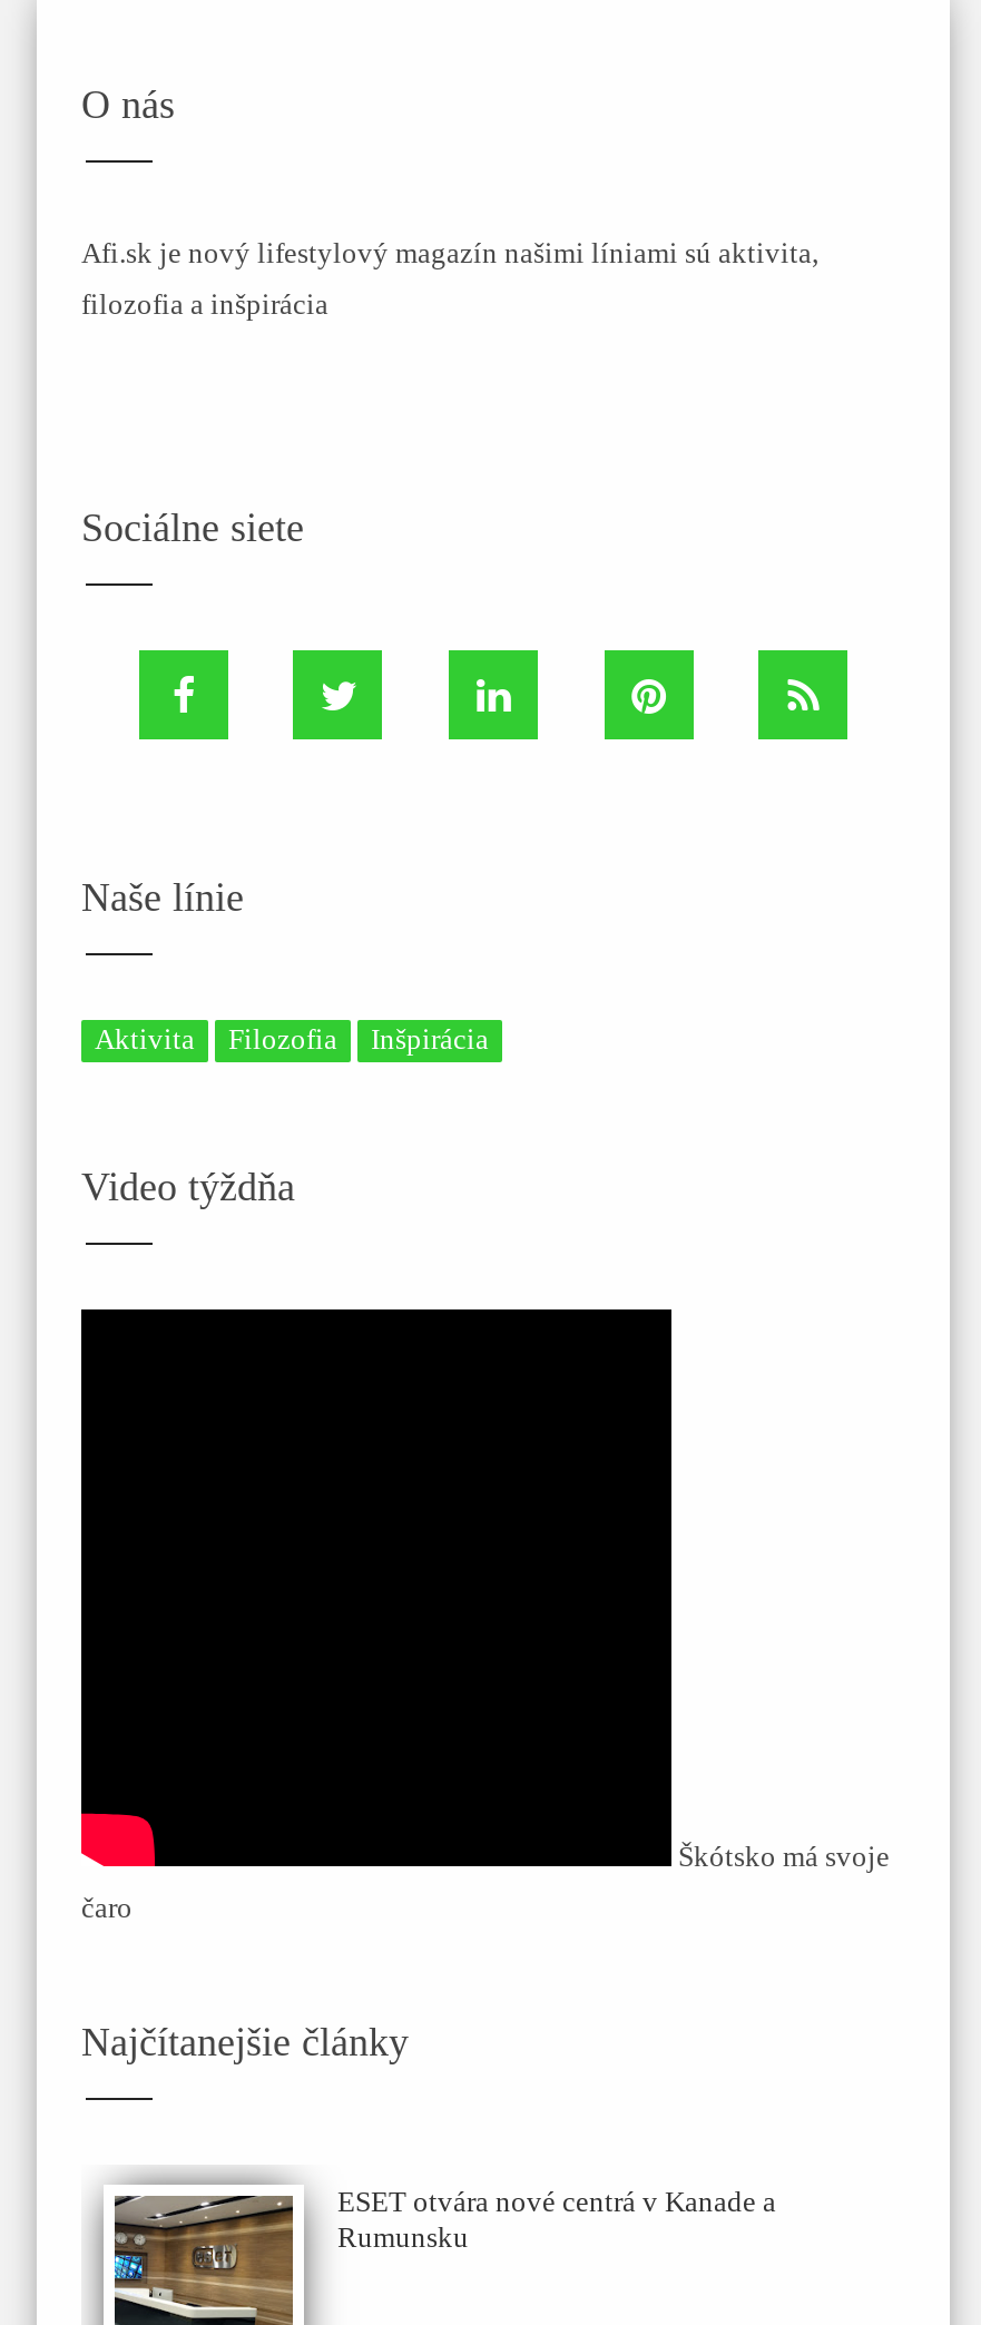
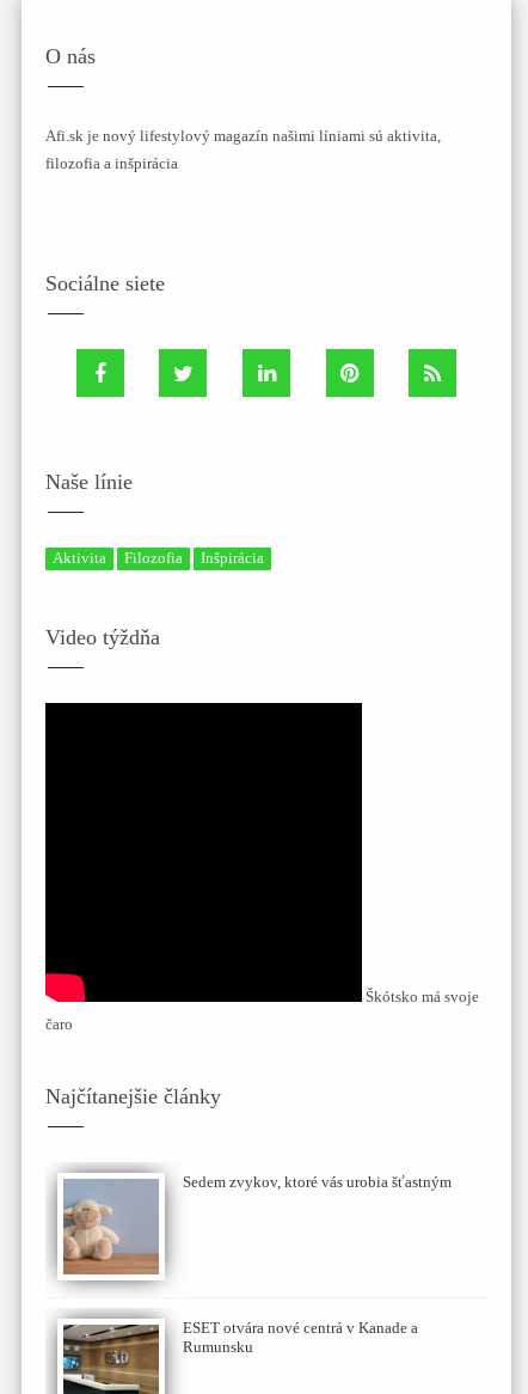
none -> [62,1173,452,1289] [image] | Sedem zvykov, ktoré vás urobia šťastným

